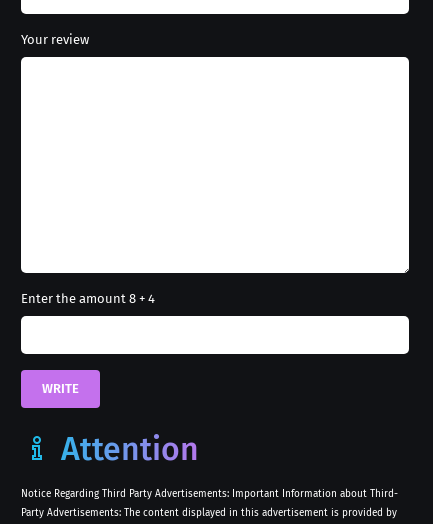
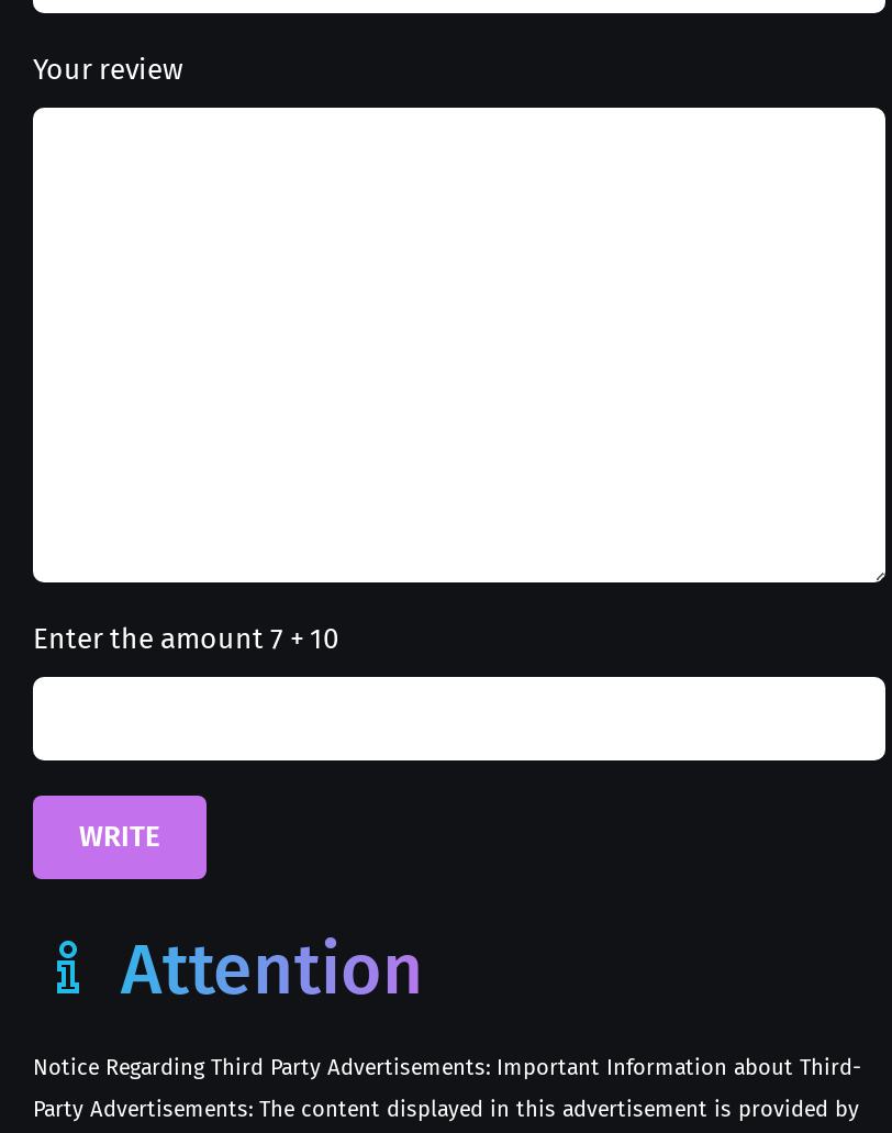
[21,291,155,306] Enter the amount 8 + 4 -> [33,622,338,655] Enter the amount 7 + 10

